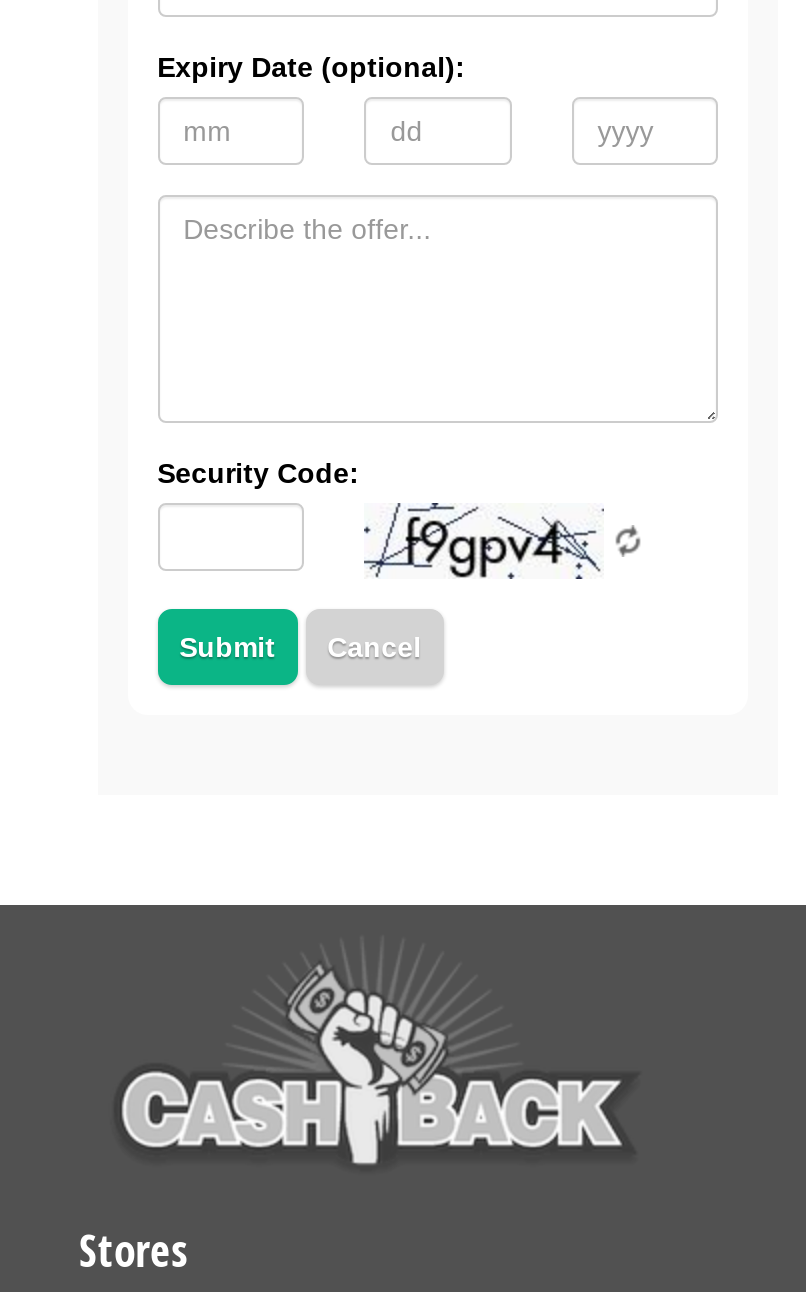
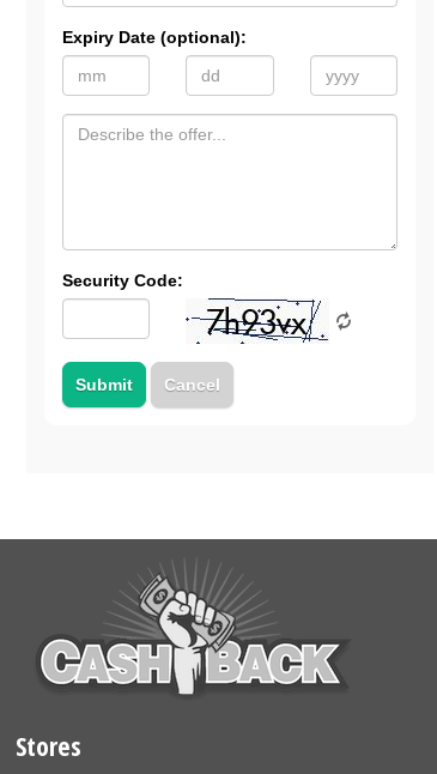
[362,503,604,581] [image] -> [184,297,327,345] [image]

